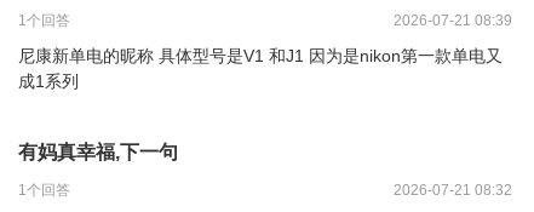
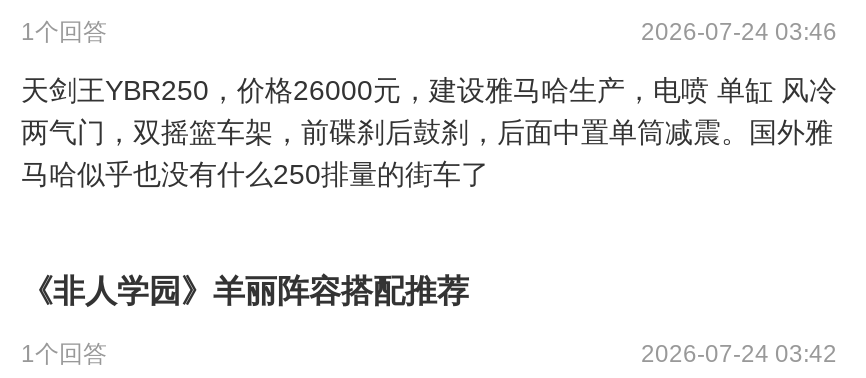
[394,12,512,29] 2026-07-21 08:39 -> [641,18,837,46] 2026-07-24 03:46
[18,46,503,91] 尼康新单电的昵称 具体型号是V1 和J1 因为是nikon第一款单电又 | 成1系列 -> [21,74,837,190] 天剑王YBR250，价格26000元，建设雅马哈生产，电喷 单缸 风冷 | 两气门，双摇篮车架，前碟刹后鼓刹，后面中置单筒减震。国外雅 | 马哈似乎也没有什么250排量的街车了
[18,142,178,162] 有妈真幸福,下一句 -> [21,274,469,308] 《非人学园》羊丽阵容搭配推荐
[394,182,512,199] 2026-07-21 08:32 -> [641,340,837,368] 2026-07-24 03:42

